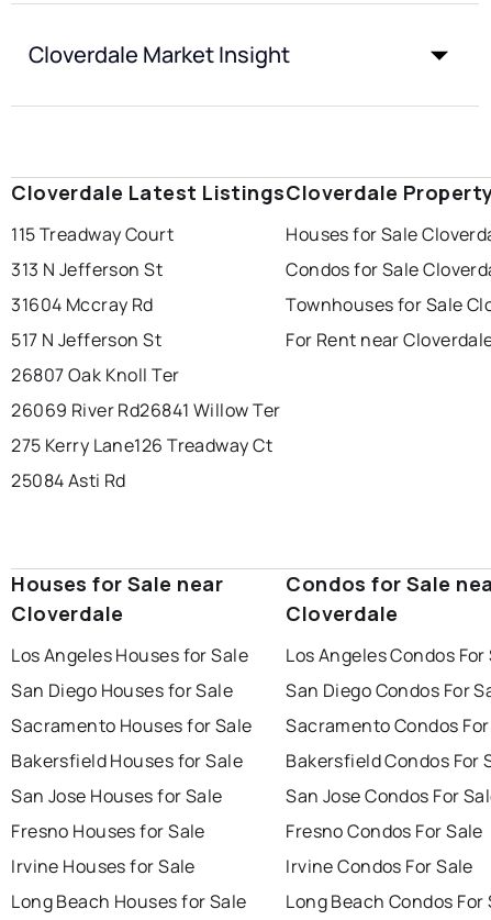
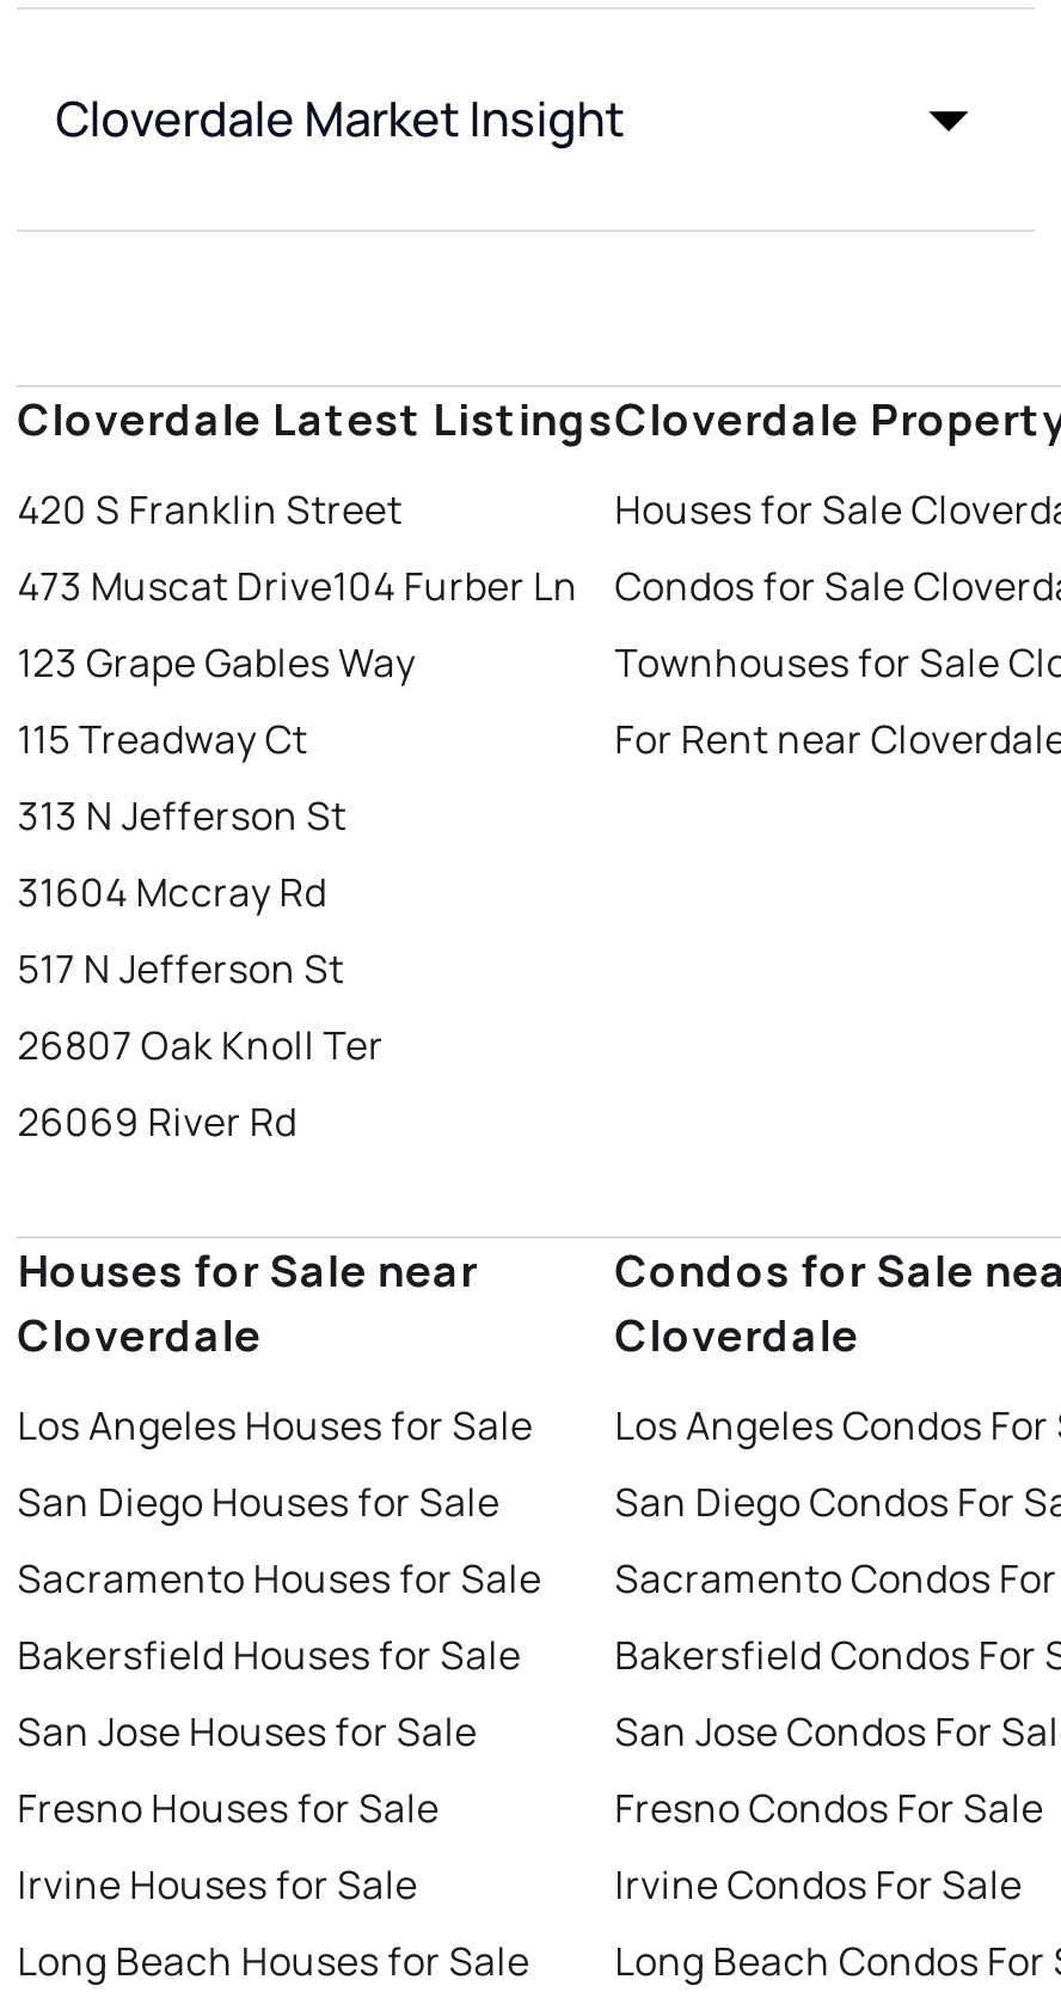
[11,222,174,246] 115 Treadway Court -> [17,484,578,766] 420 S Franklin Street | 473 Muscat Drive104 Furber Ln | 123 Grape Gables Way | 115 Treadway Ct
moved [11,257,180,387] -> [17,790,384,1072]: 313 N Jefferson St | 31604 Mccray Rd | 517 N Jefferson St | 26807 Oak Knoll Ter
[11,398,281,493] 26069 River Rd26841 Willow Ter | 275 Kerry Lane 126 Treadway Ct | 25084 Asti Rd -> [17,1096,297,1148] 26069 River Rd

